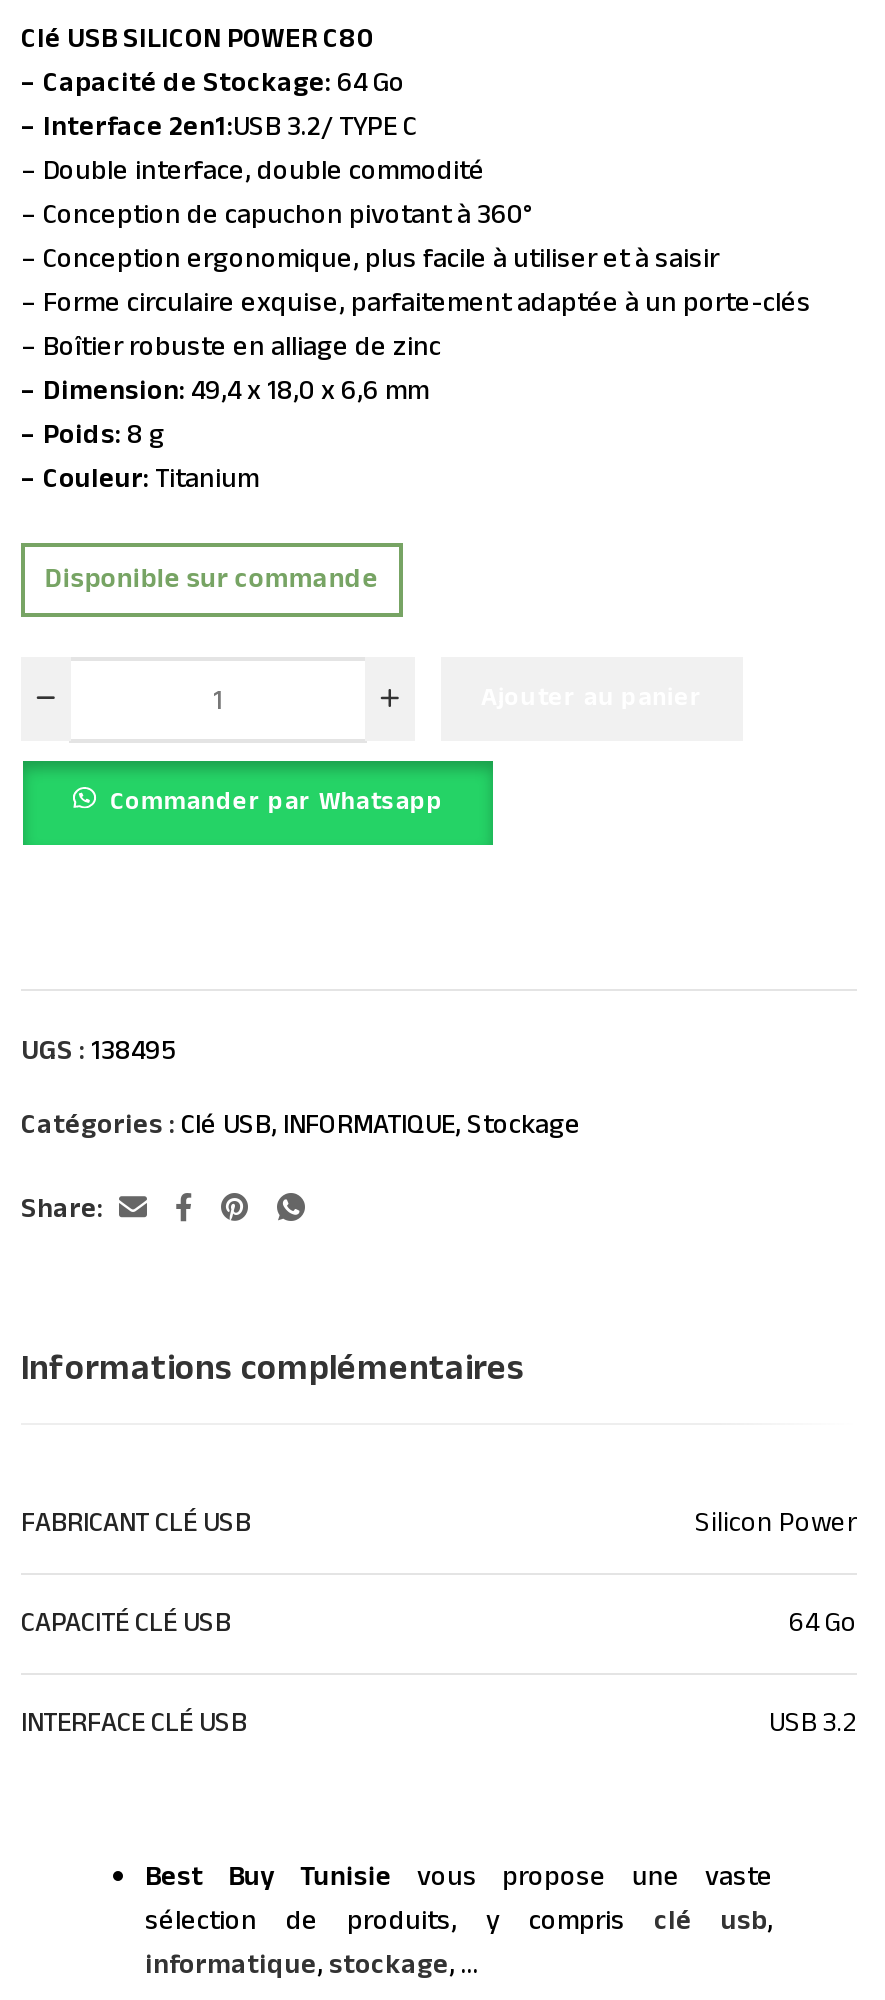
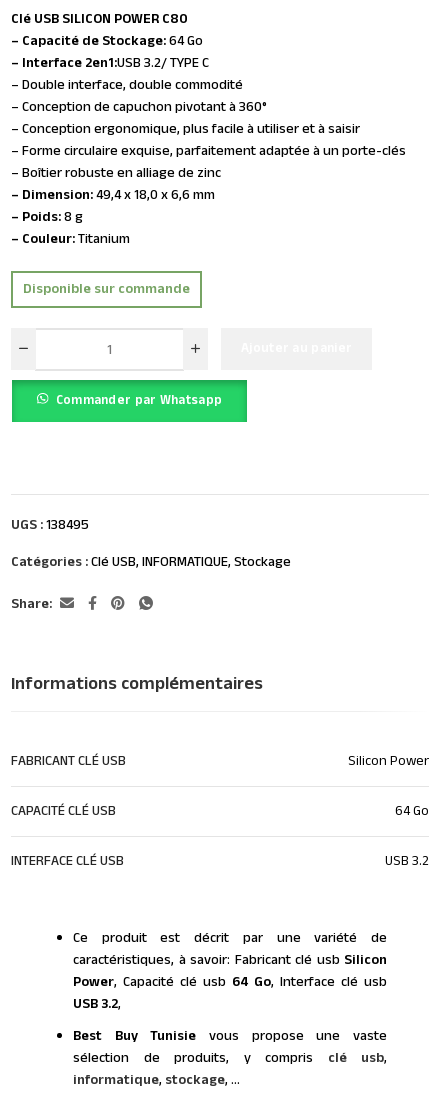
none -> [73,928,387,1015] Ce produit est décrit par une variété de | caractéristiques, à savoir: Fabricant clé usb Silicon | Power, Capacité clé usb 64 Go, Interface clé usb | USB 3.2,

